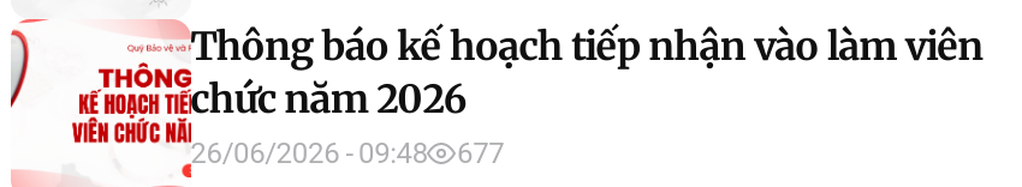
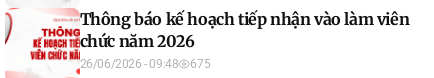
[190,137,505,170] 26/06/2026 - 09:48 677 -> [80,57,210,71] 26/06/2026 - 09:48 675

